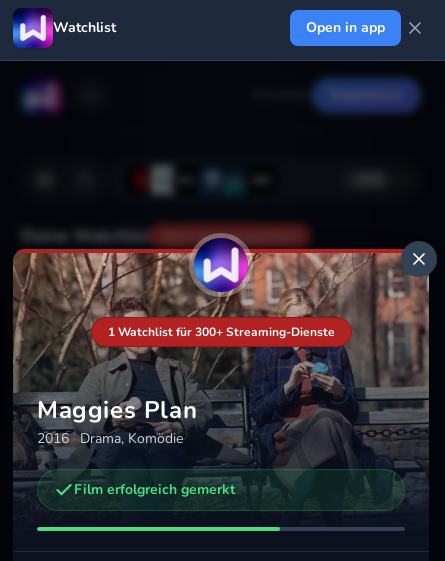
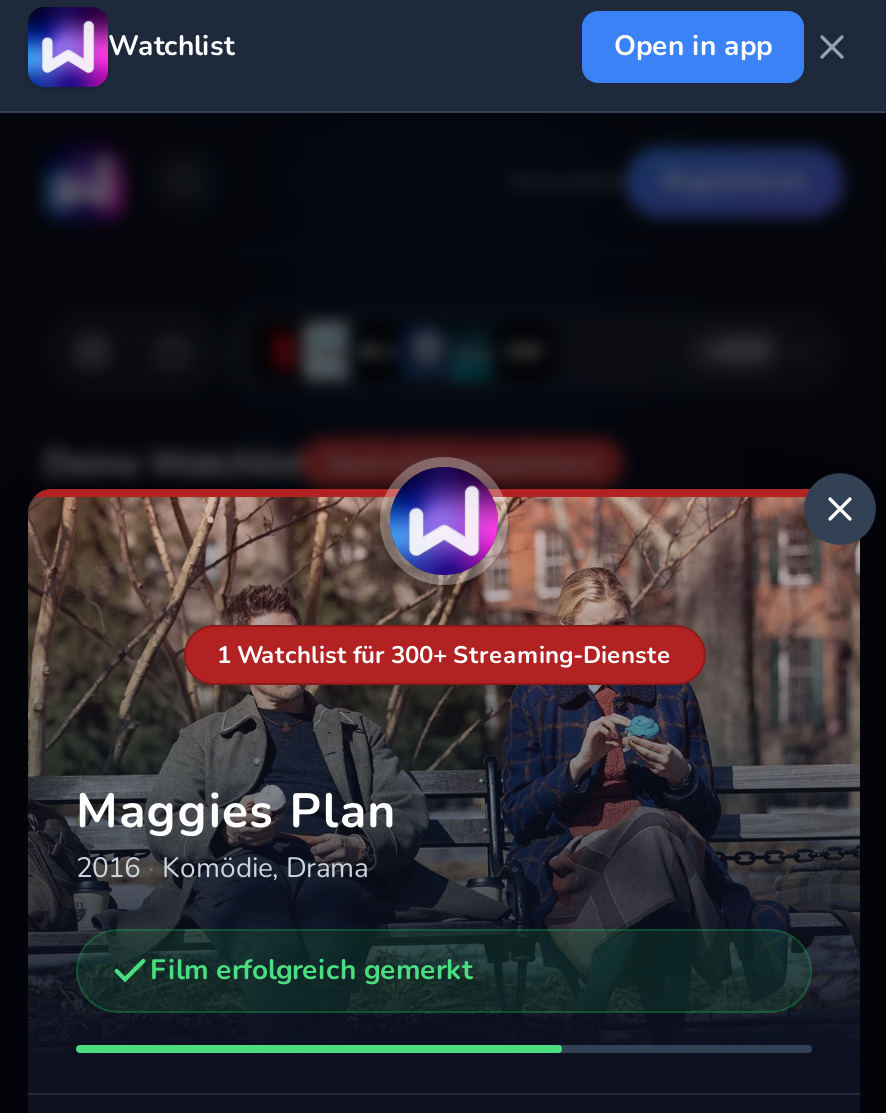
[37,428,183,447] 2016 · Drama, Komödie -> [76,848,368,886] 2016 · Komödie, Drama

